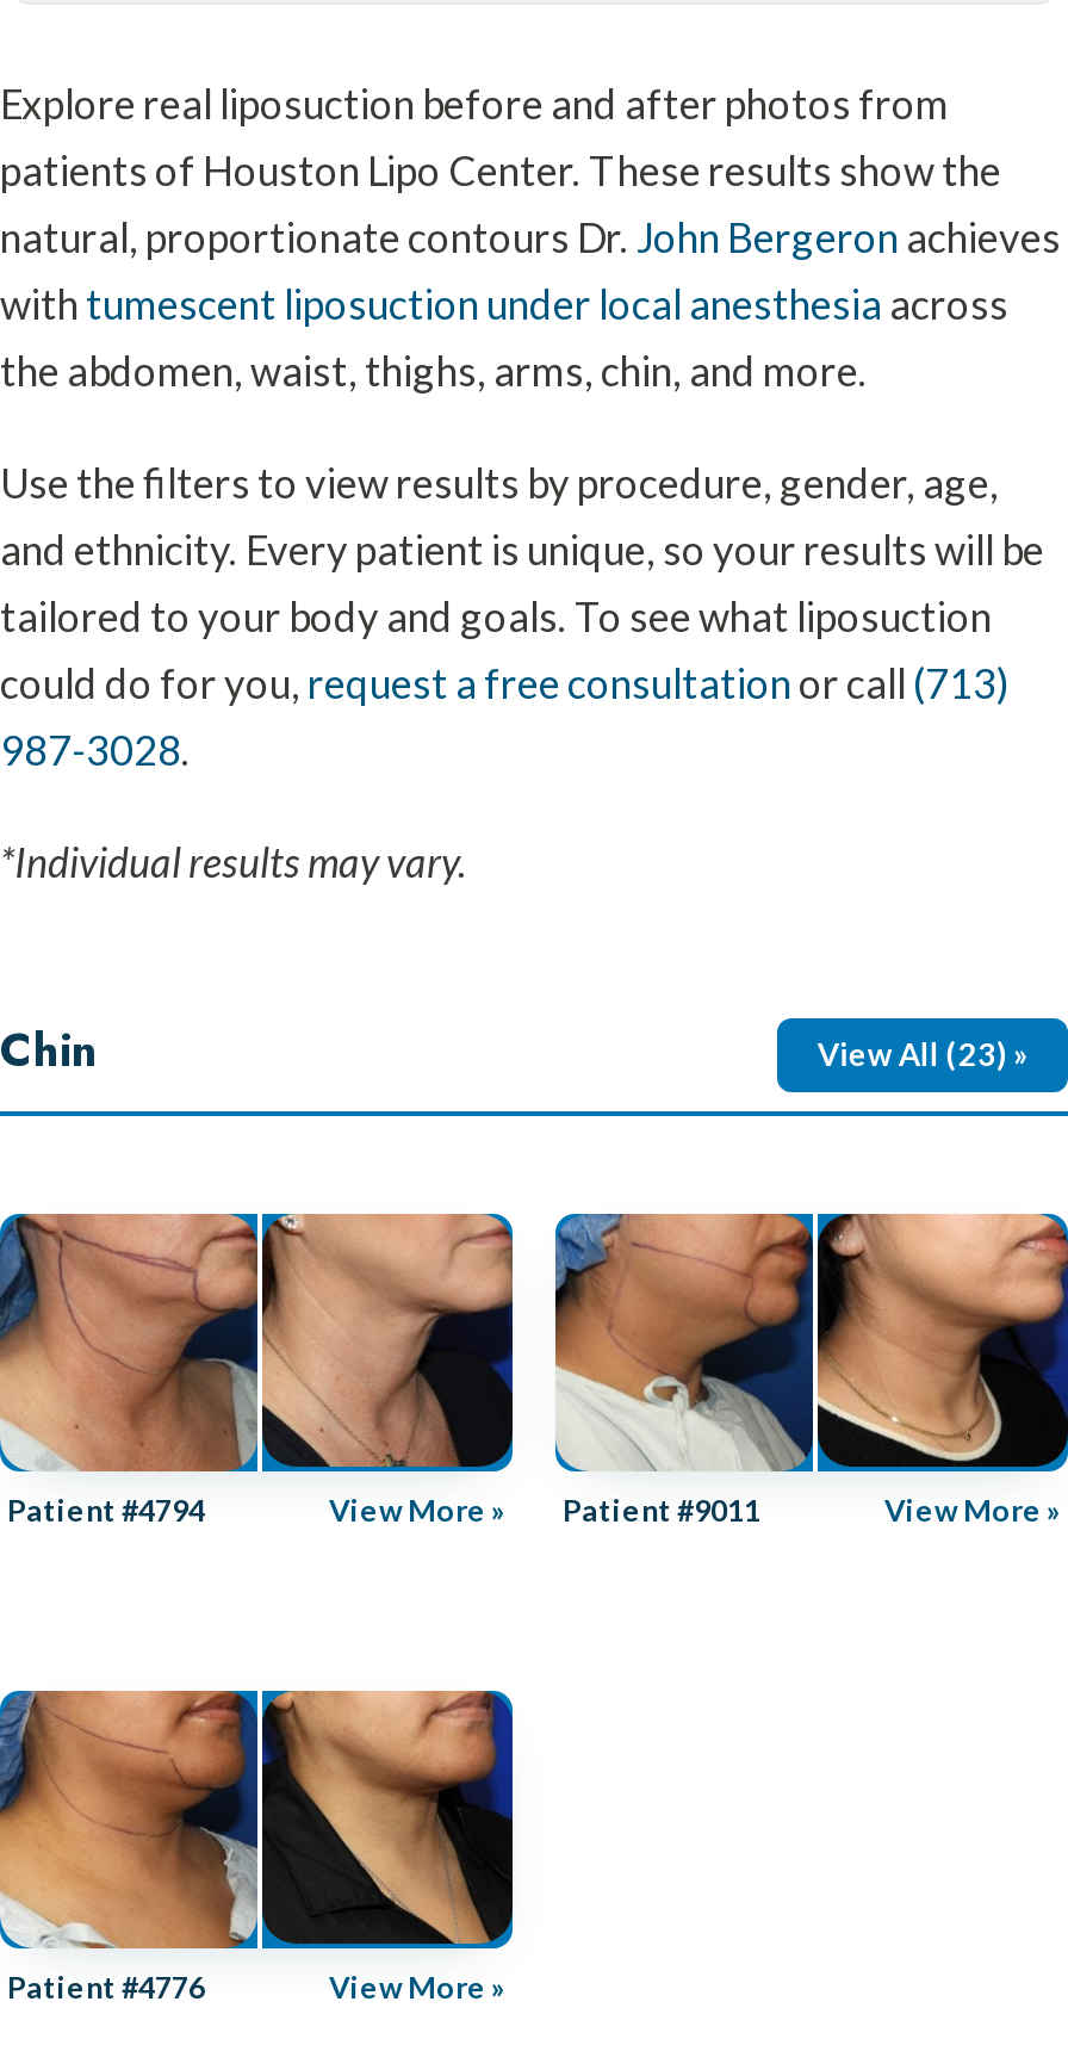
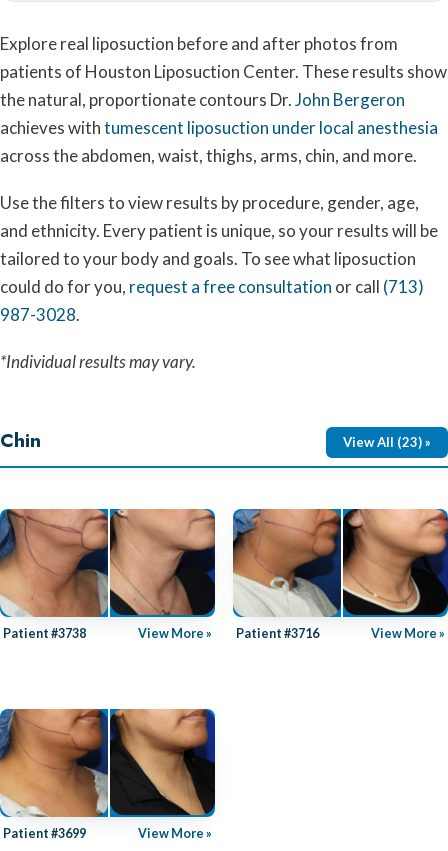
[0,146,1061,397] patients of Houston Lipo Center. These results show the | natural, proportionate contours Dr. John Bergeron achieves | with tumescent liposuction under local anesthesia across | the abdomen, waist, thighs, arms, chin, and more. -> [0,61,447,166] patients of Houston Liposuction Center. These results show | the natural, proportionate contours Dr. John Bergeron | achieves with tumescent liposuction under local anesthesia | across the abdomen, waist, thighs, arms, chin, and more.
[7,1492,205,1528] Patient #4794 -> [3,626,86,641] Patient #3738
[329,1492,760,1528] View More » Patient #9011 -> [138,626,319,641] View More » Patient #3716
[7,1970,205,2005] Patient #4776 -> [3,826,86,841] Patient #3699

